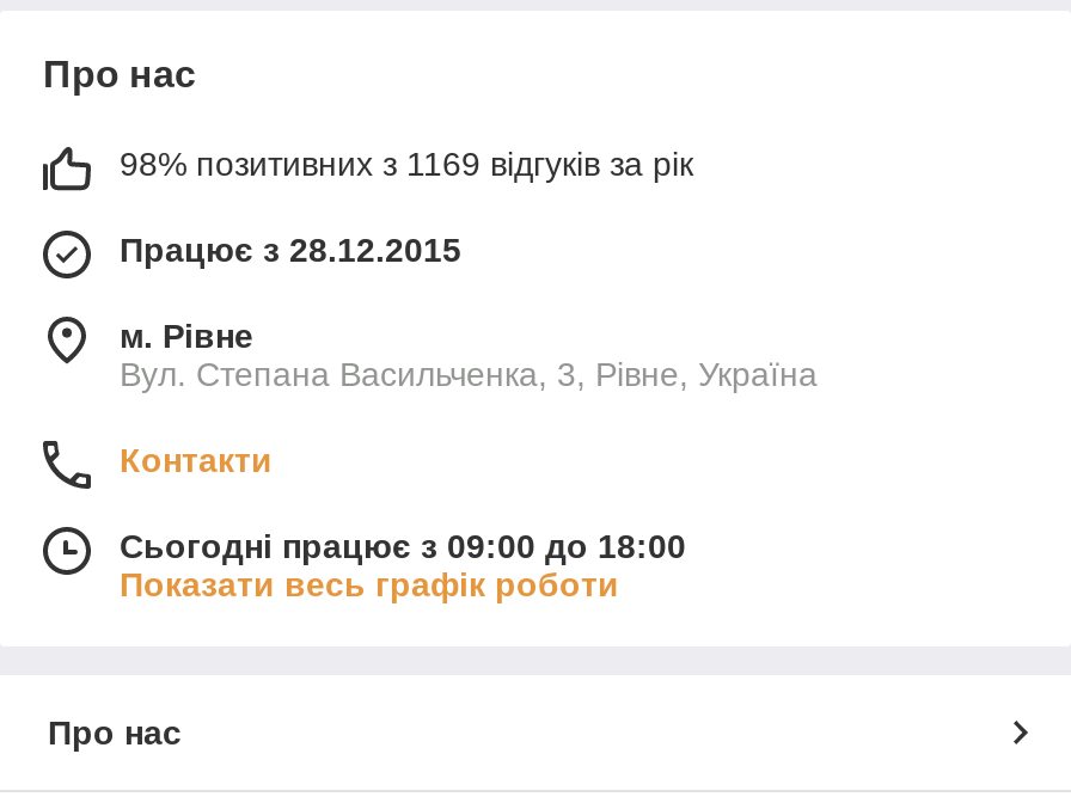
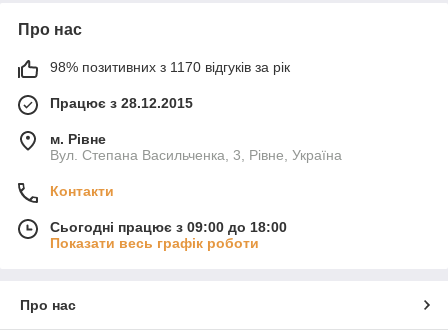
[120,144,693,182] 98% позитивних з 1169 відгуків за рік -> [50,59,290,75] 98% позитивних з 1170 відгуків за рік

